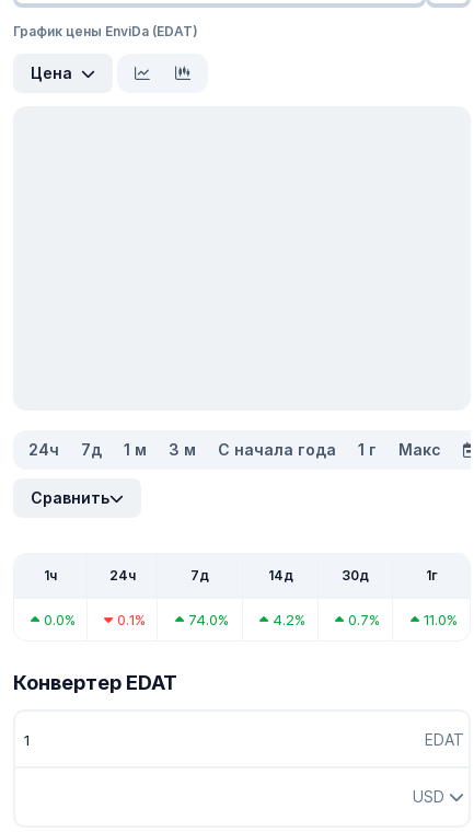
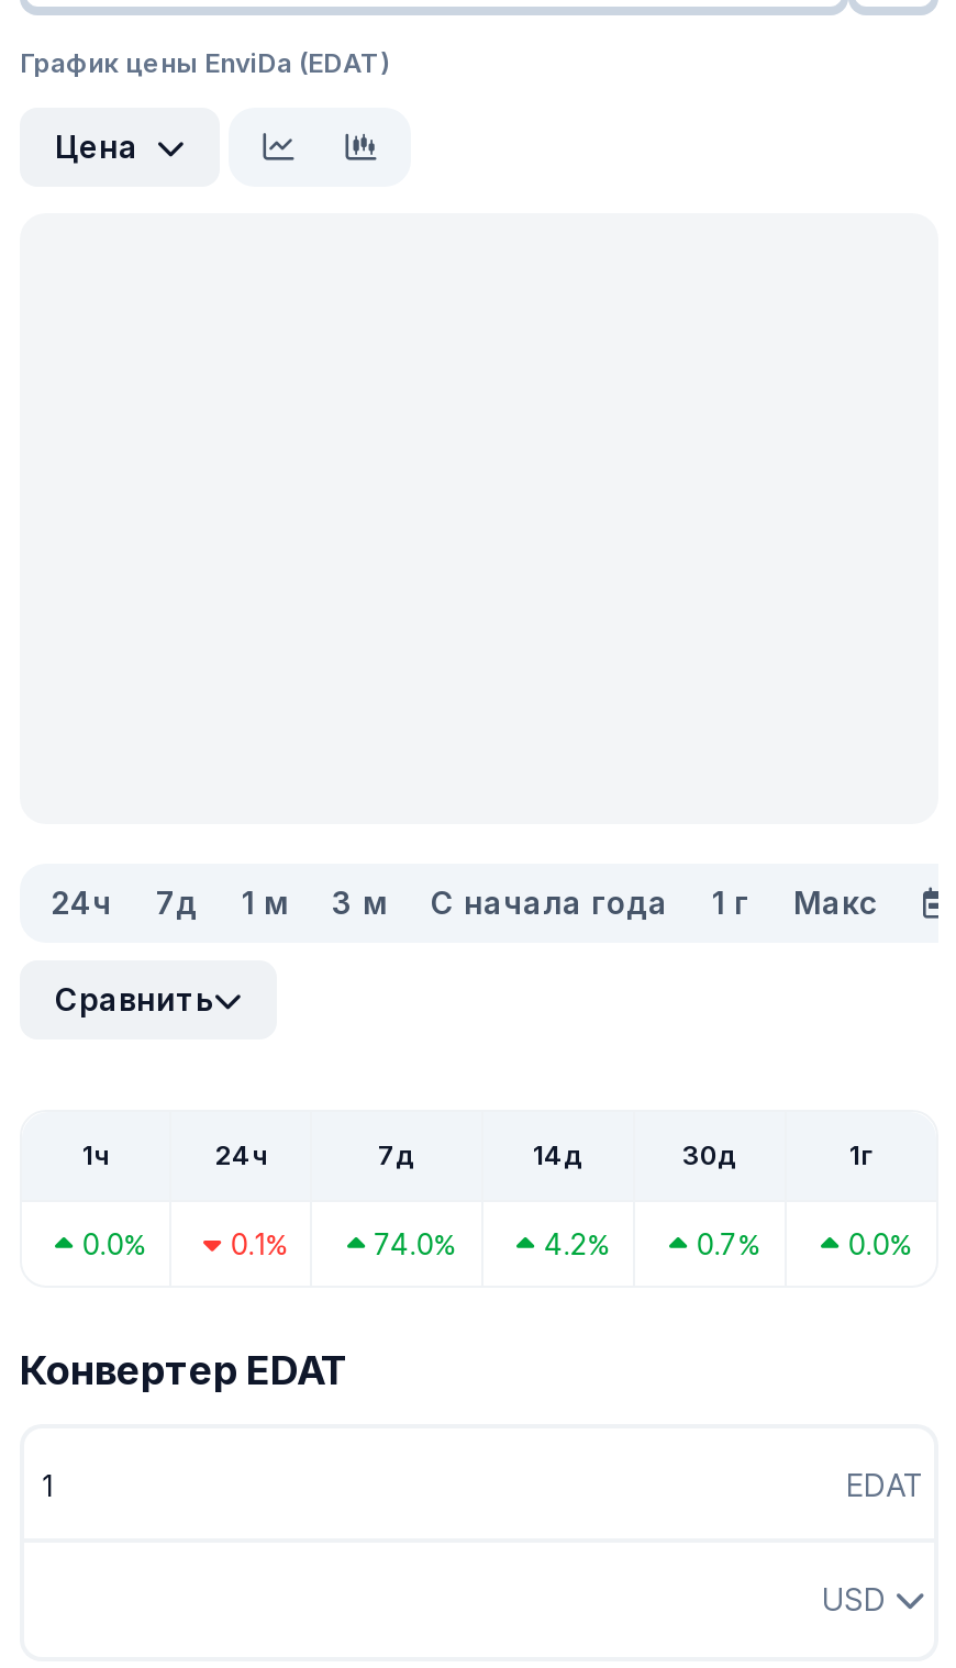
[423,611,457,628] 11.0% -> [847,1226,911,1261] 0.0%

